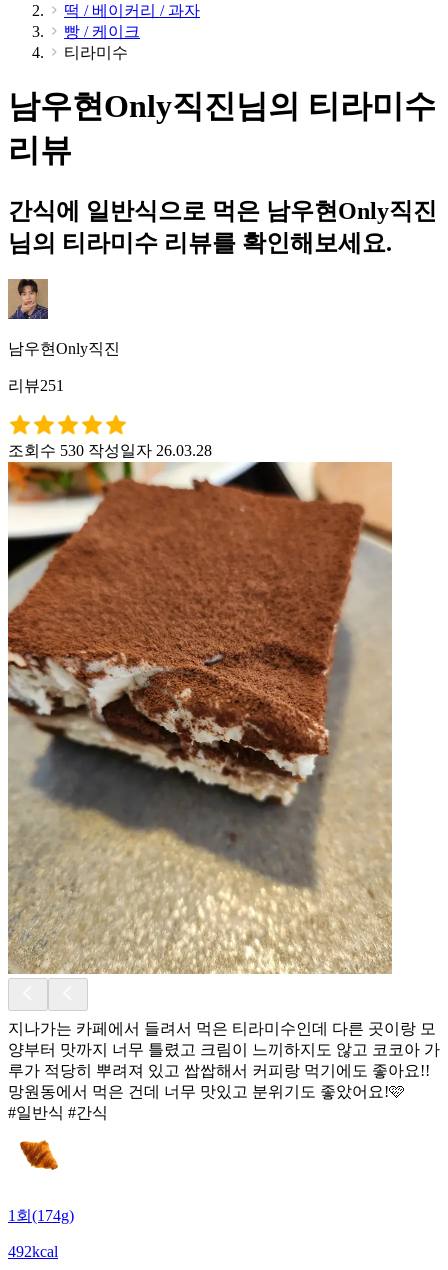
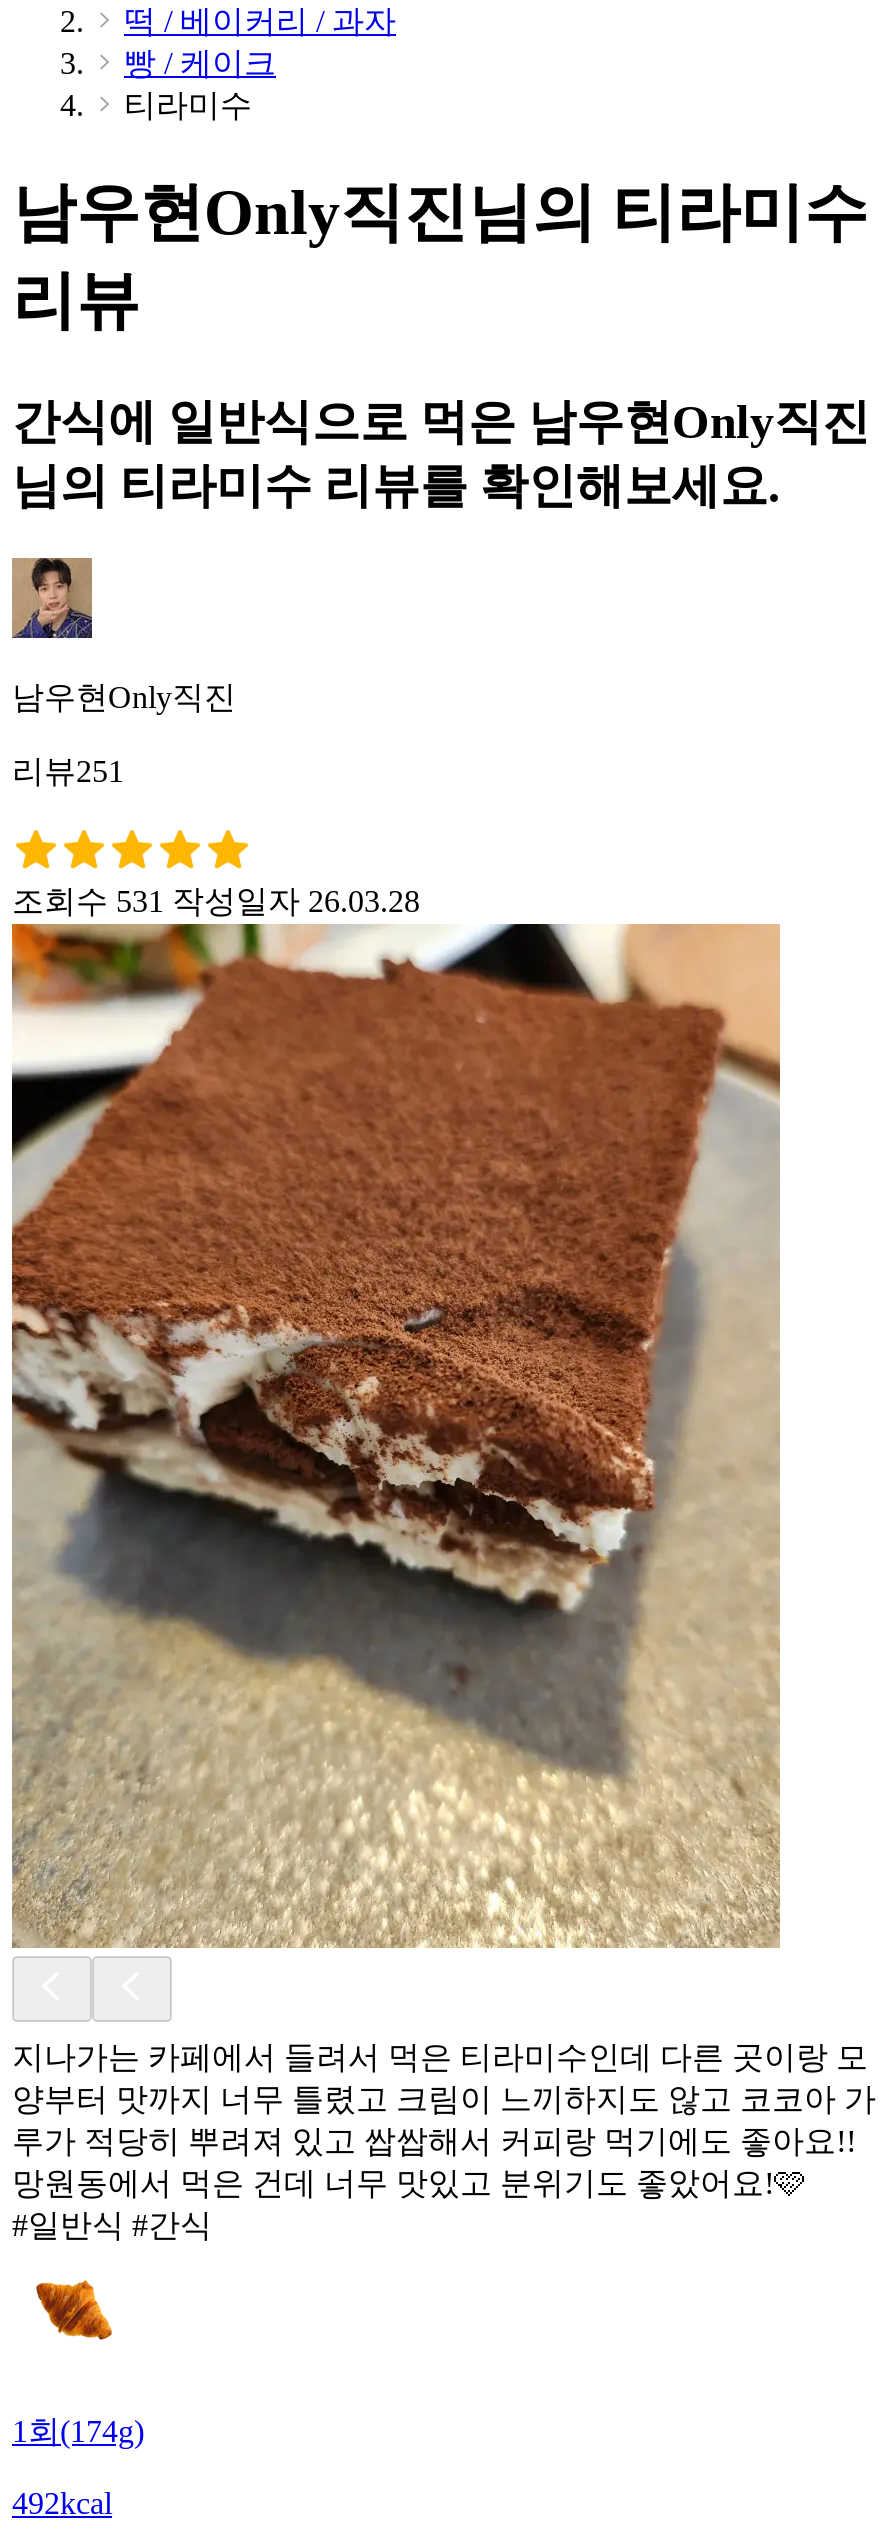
[8,442,212,459] 조회수 530 작성일자 26.03.28 -> [12,884,420,918] 조회수 531 작성일자 26.03.28

